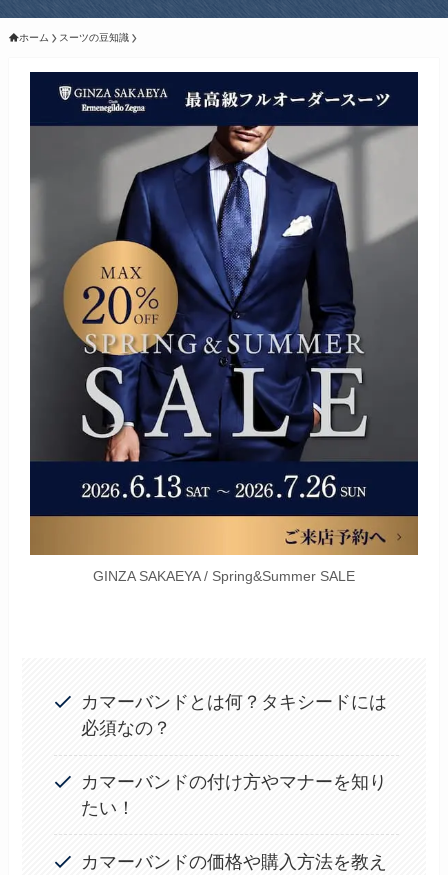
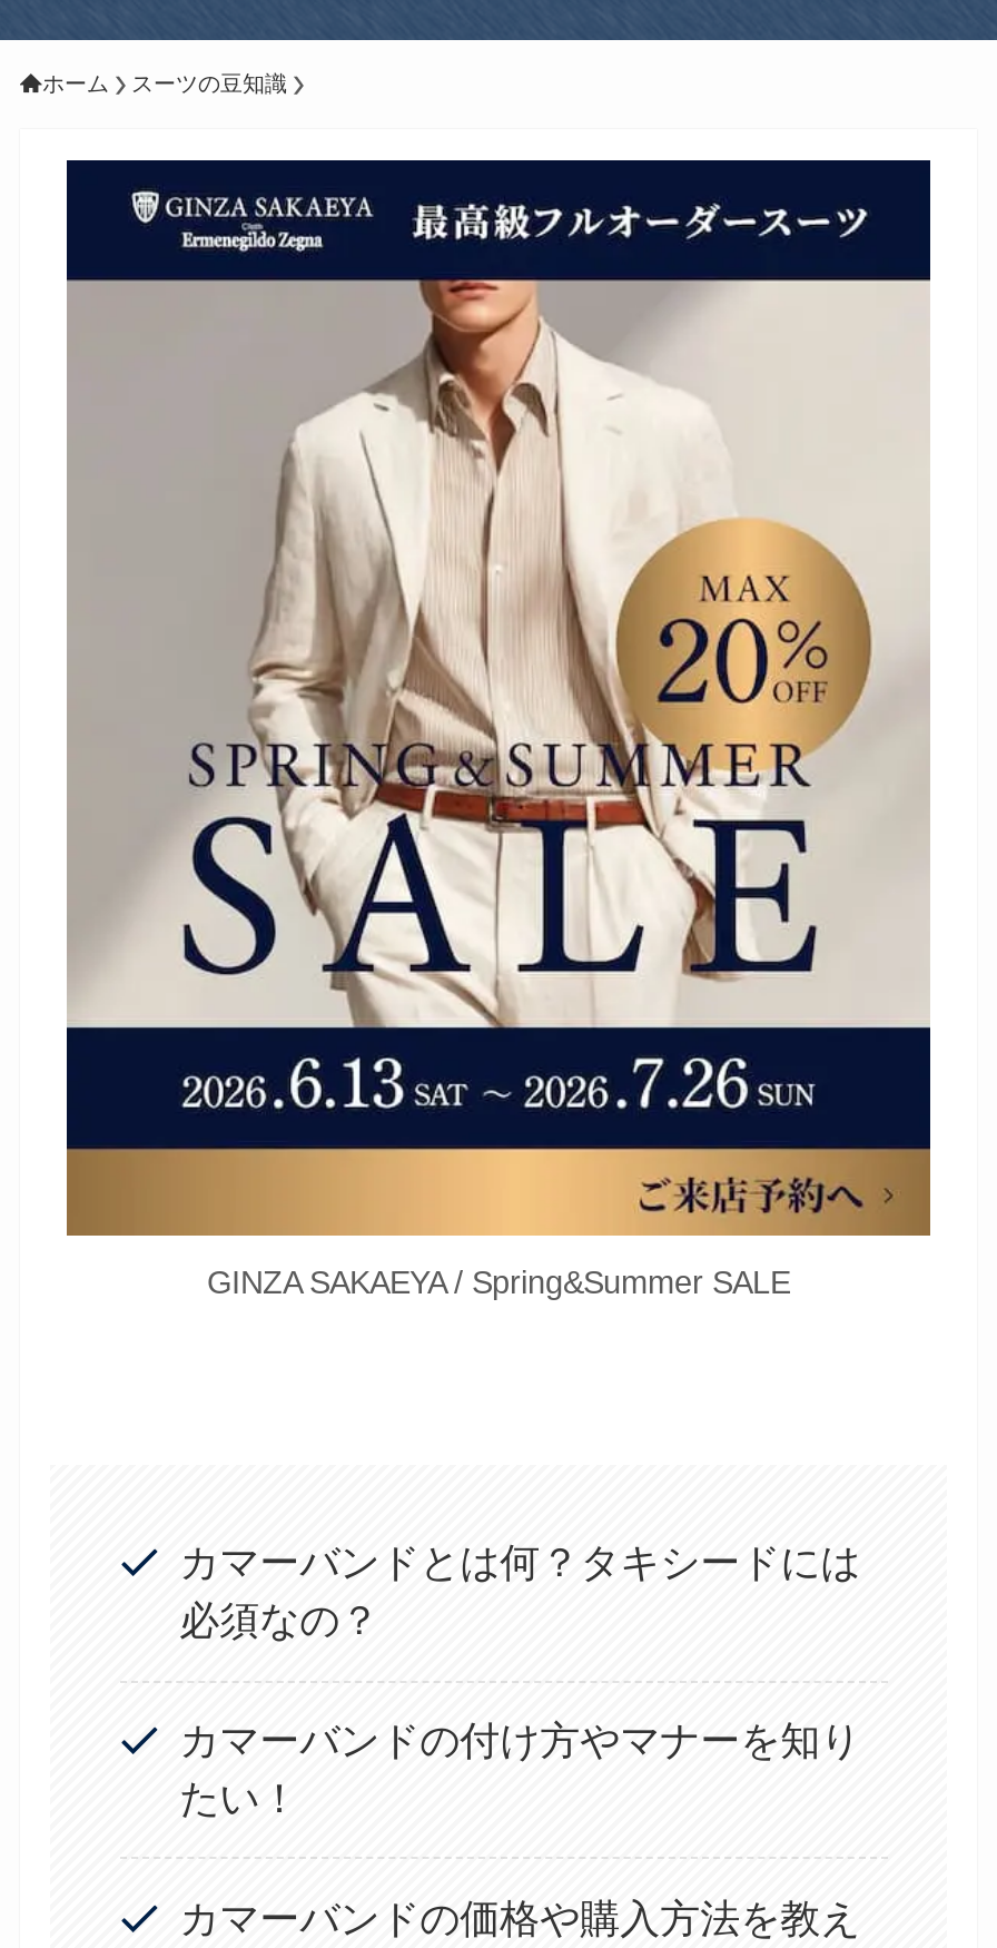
[30,125,419,462] [image] -> [69,276,930,1031] [image]

